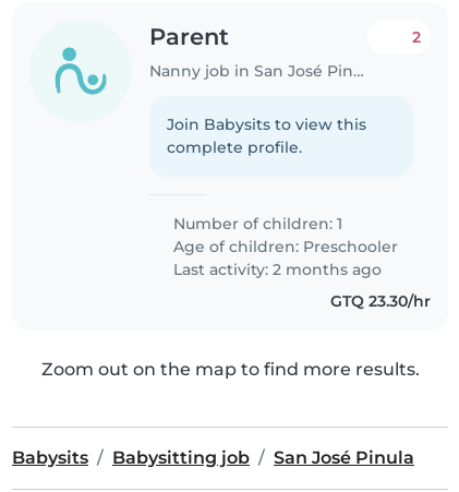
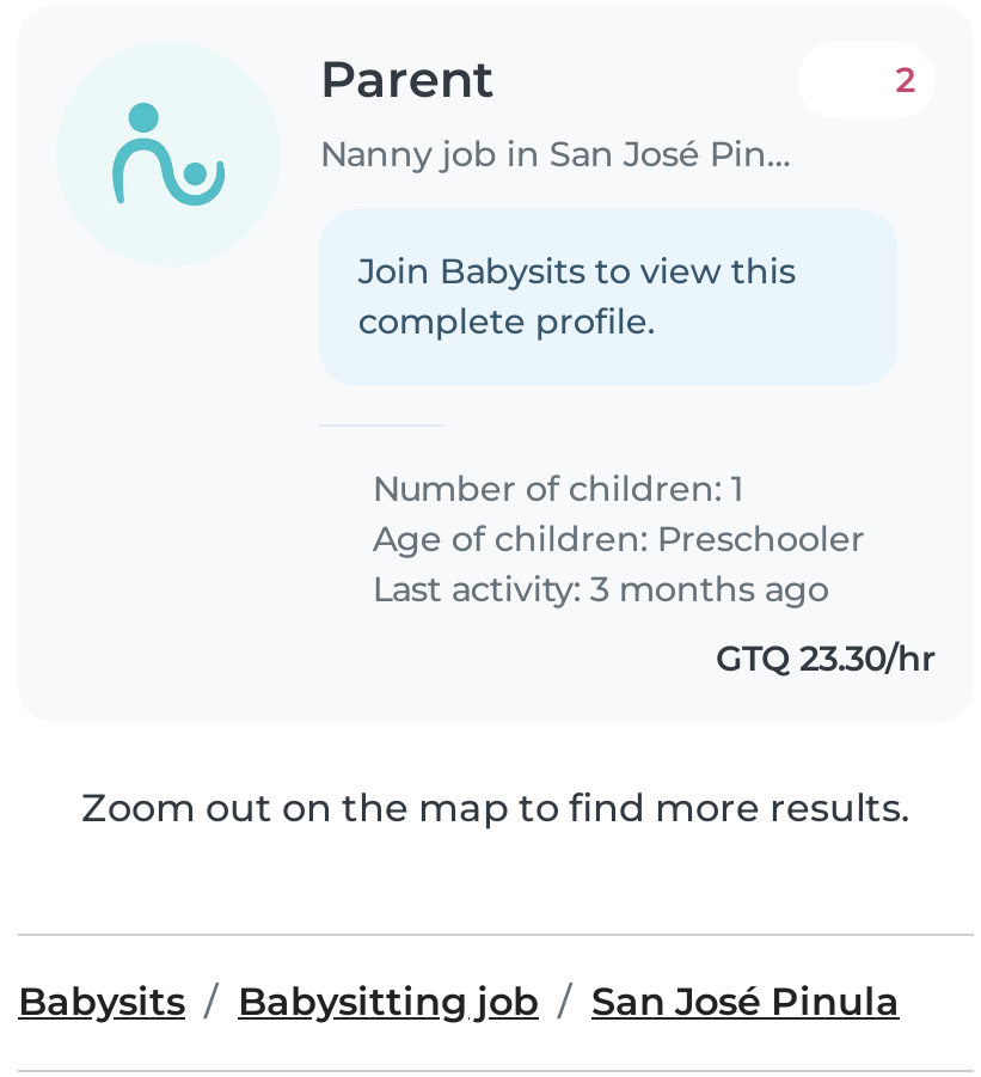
[169,259,382,279] Last activity: 2 months ago -> [363,567,829,610] Last activity: 3 months ago

